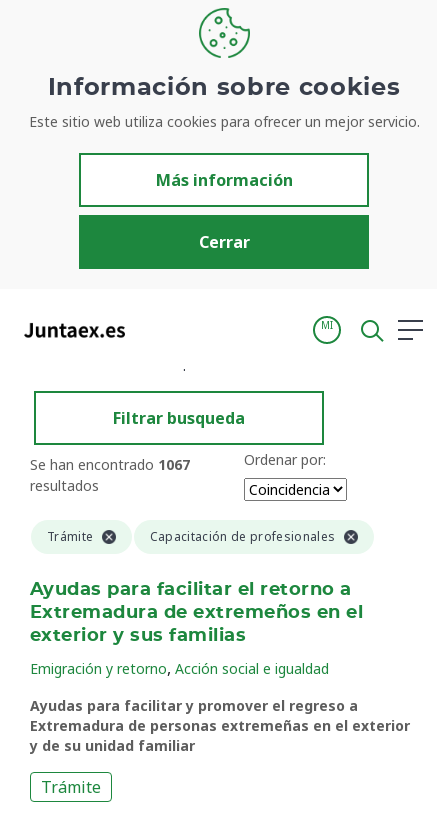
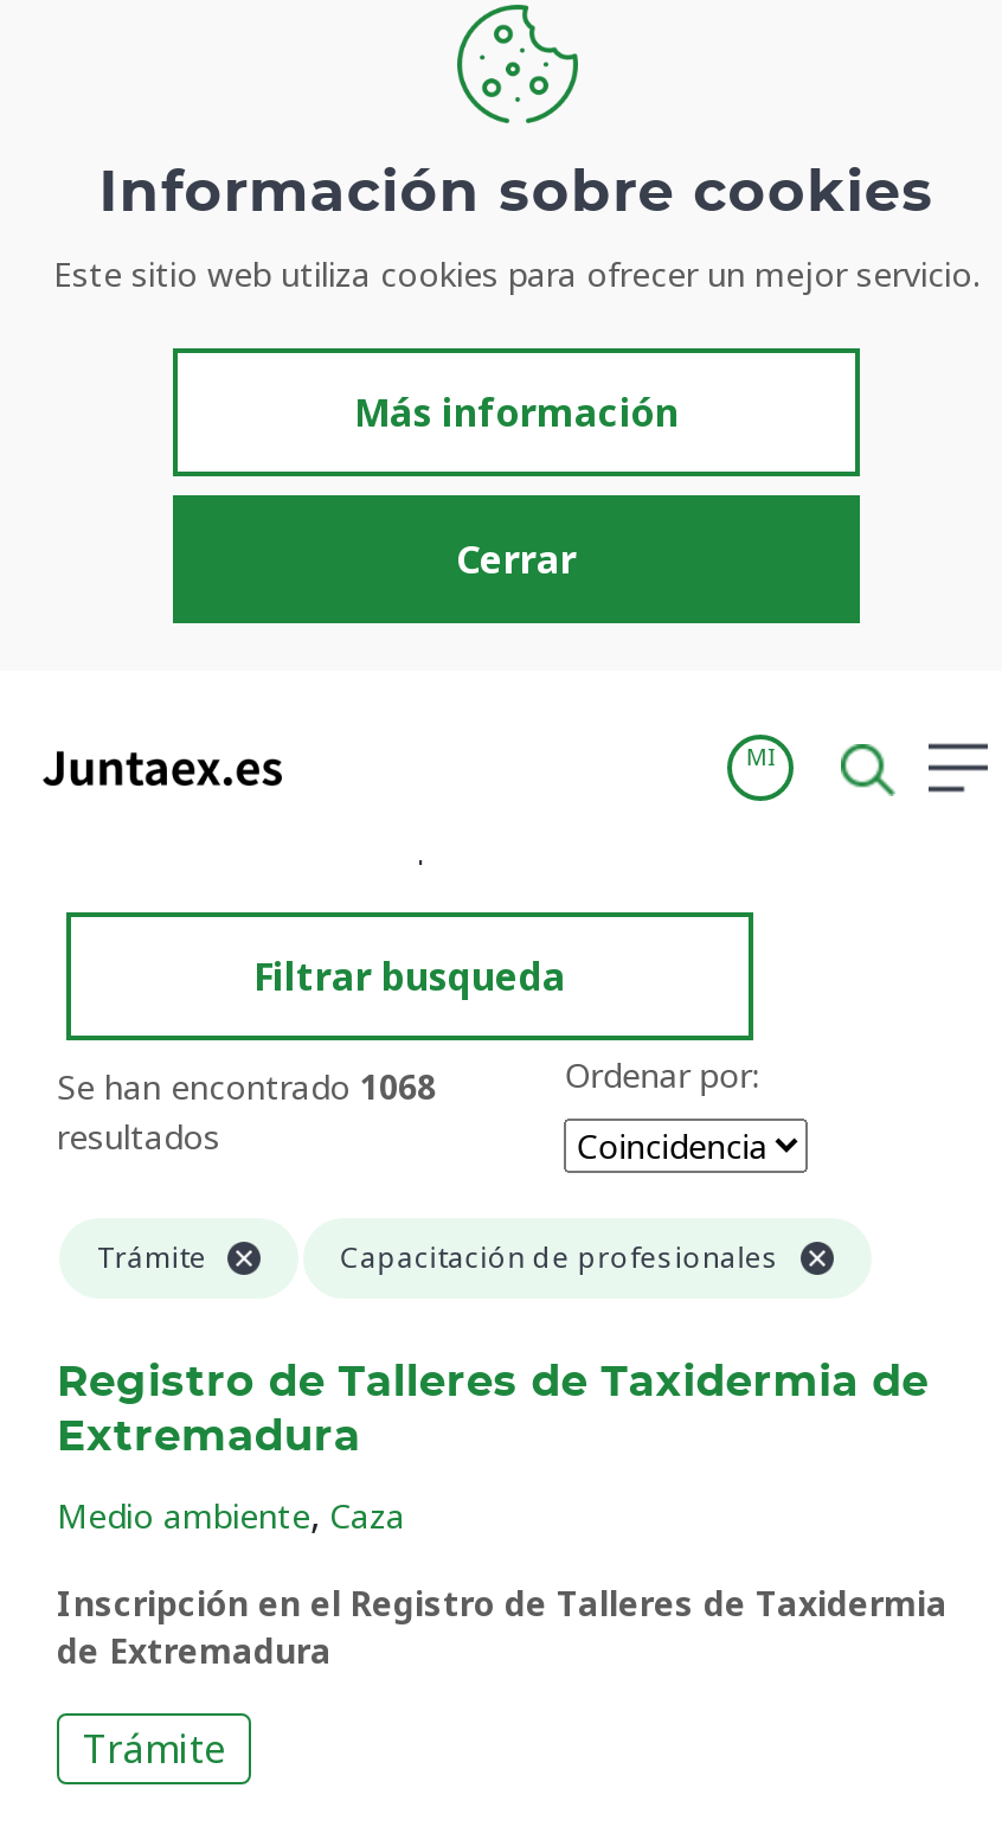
[30,455,190,474] Se han encontrado 1067 -> [57,1064,436,1109] Se han encontrado 1068
[30,581,363,645] Ayudas para facilitar el retorno a | Extremadura de extremeños en el | exterior y sus familias -> [57,1363,929,1460] Registro de Talleres de Taxidermia de | Extremadura
[30,657,329,679] Emigración y retorno, Acción social e igualdad -> [57,1488,405,1540] Medio ambiente, Caza
[30,696,410,755] Ayudas para facilitar y promover el regreso a | Extremadura de personas extremeñas en el exterior | y de su unidad familiar -> [57,1581,948,1673] Inscripción en el Registro de Talleres de Taxidermia | de Extremadura

